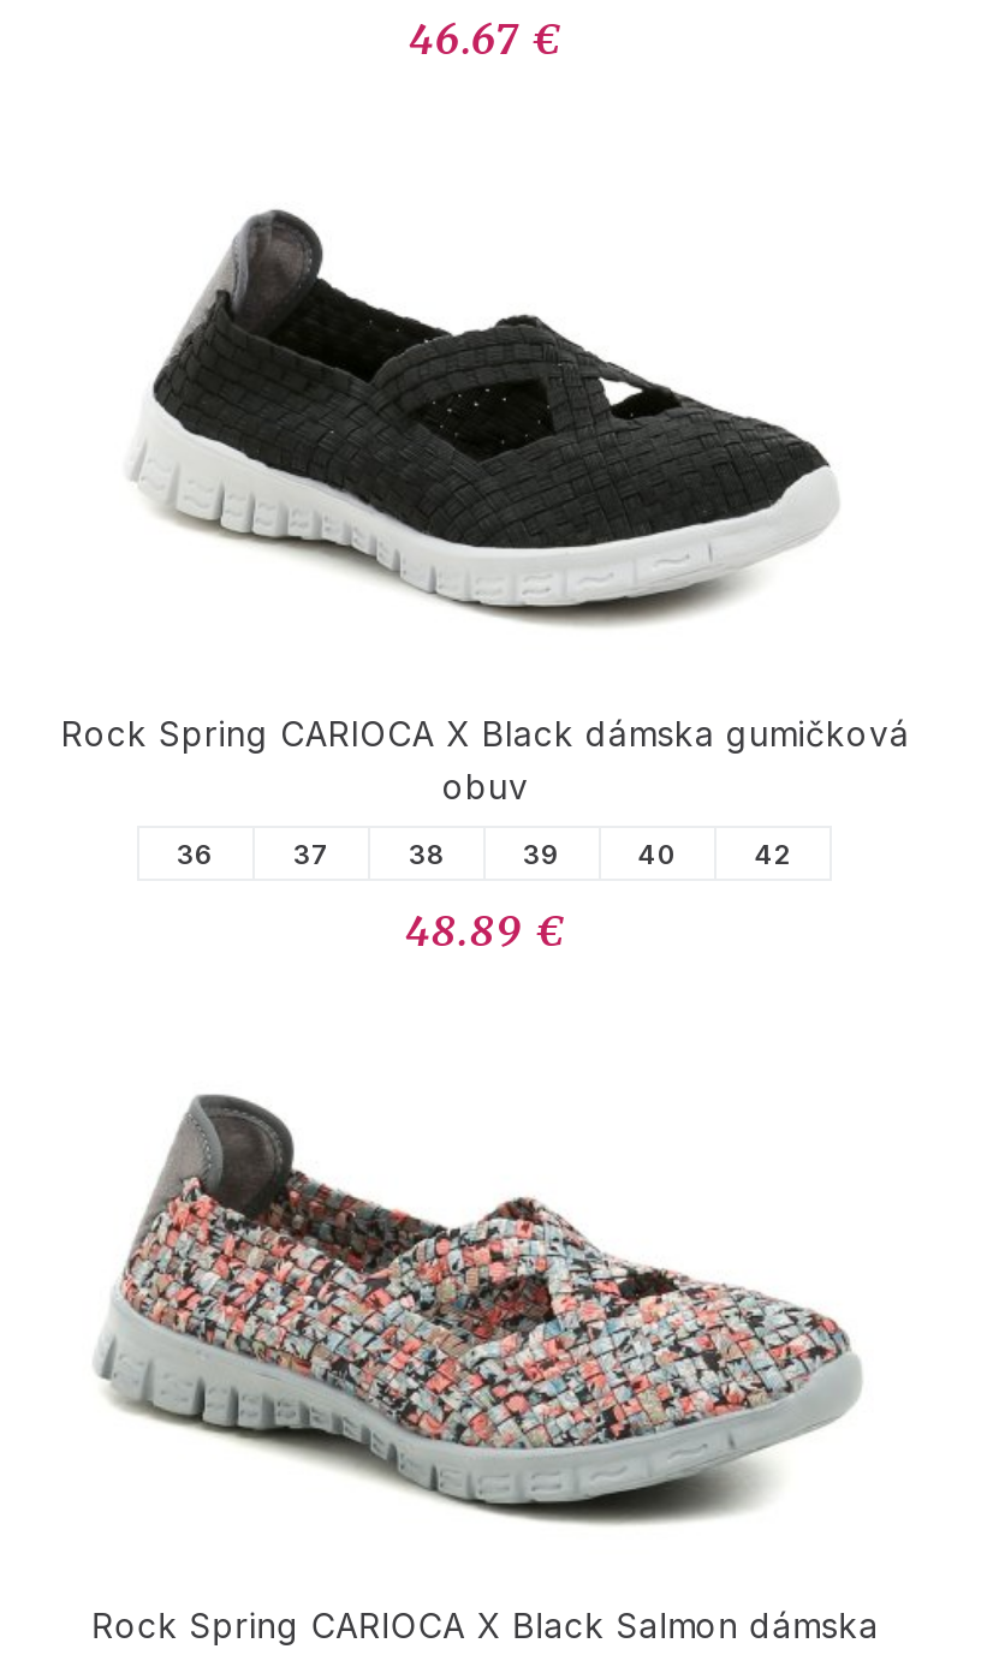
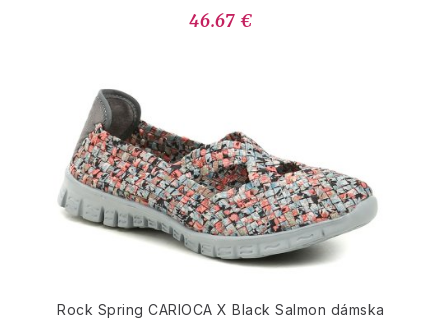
[61,208,910,958] [image] | Rock Spring CARIOCA X Black dámska gumičková | obuv | 36 | 37 | 38 | 39 | 40 | 42 | 48.89 € -> none

